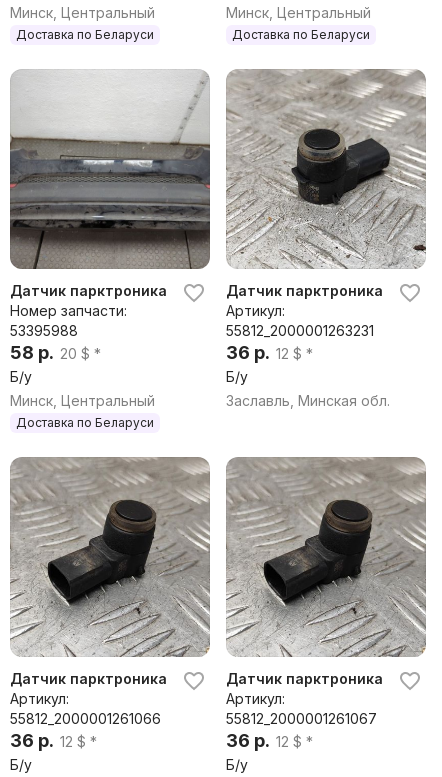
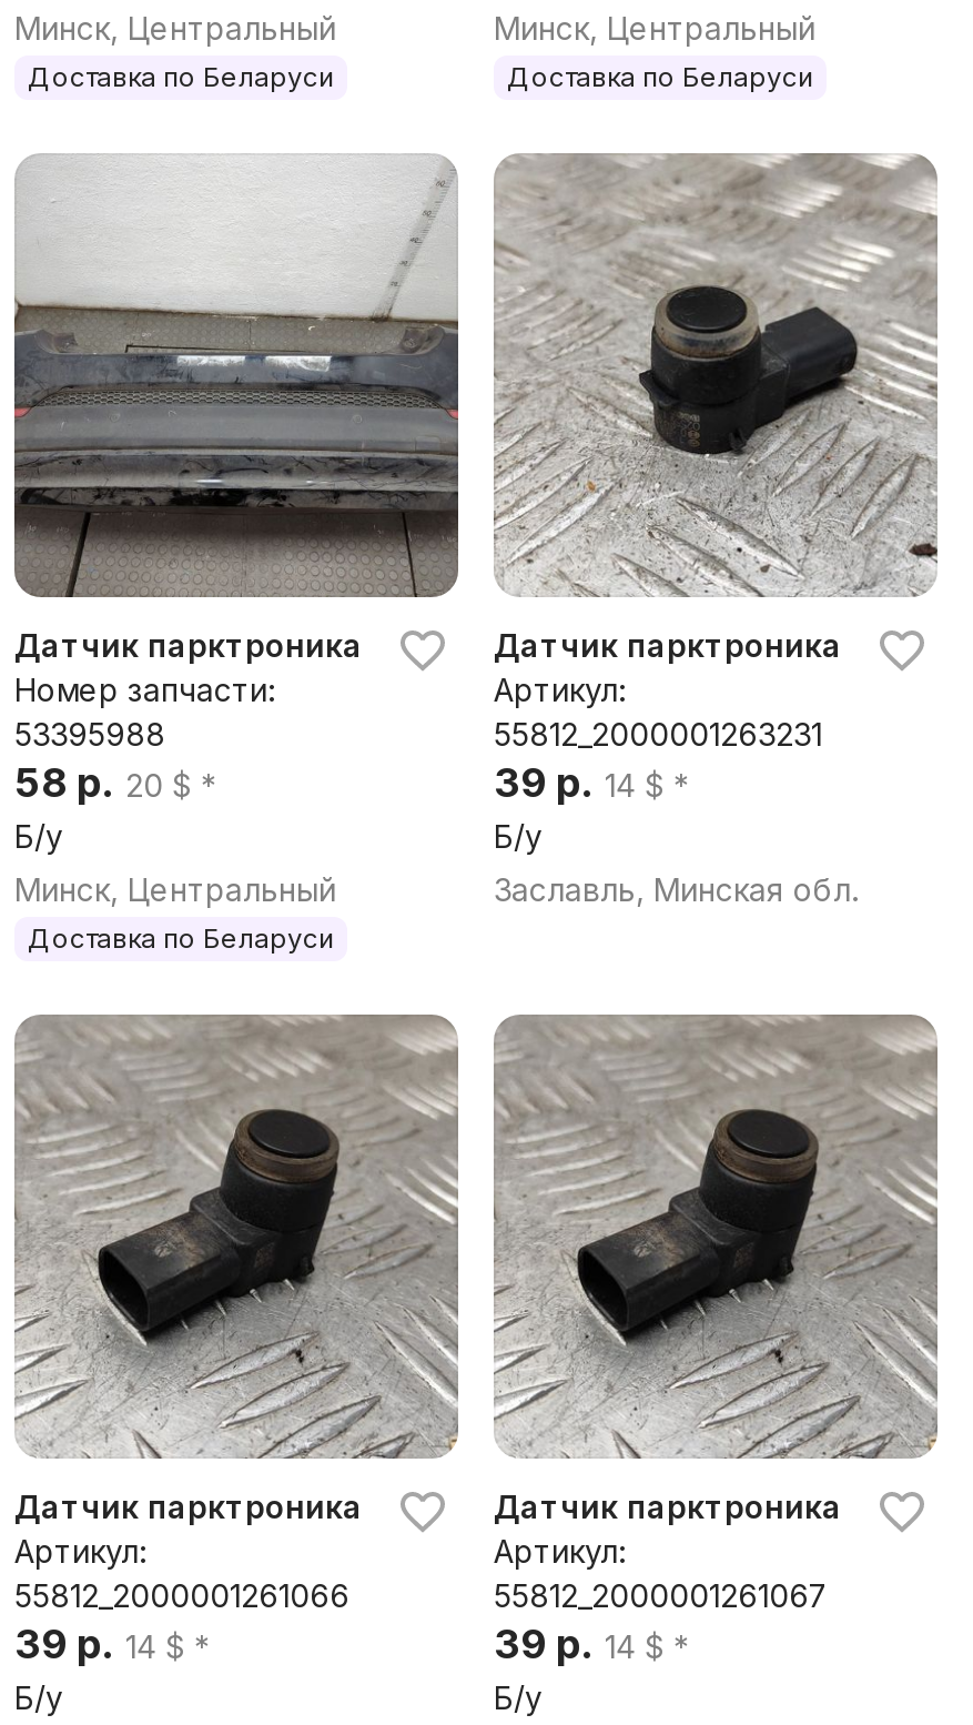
[226,342,313,363] 36 р. 12 $ * -> [494,759,689,806] 39 р. 14 $ *
[10,730,97,751] 36 р. 12 $ * -> [14,1621,210,1667] 39 р. 14 $ *
[226,730,313,751] 36 р. 12 $ * -> [494,1621,689,1667] 39 р. 14 $ *

